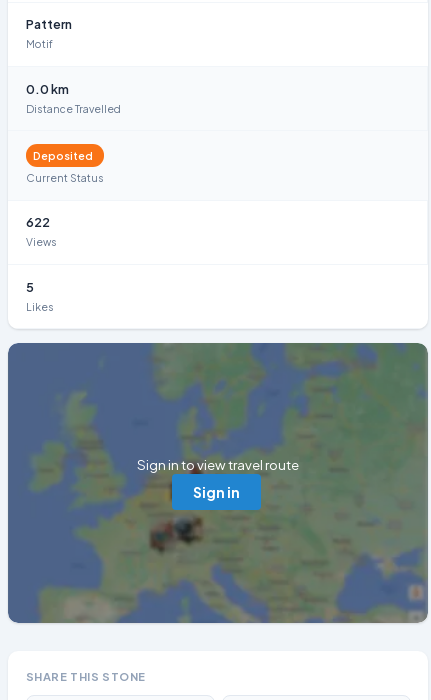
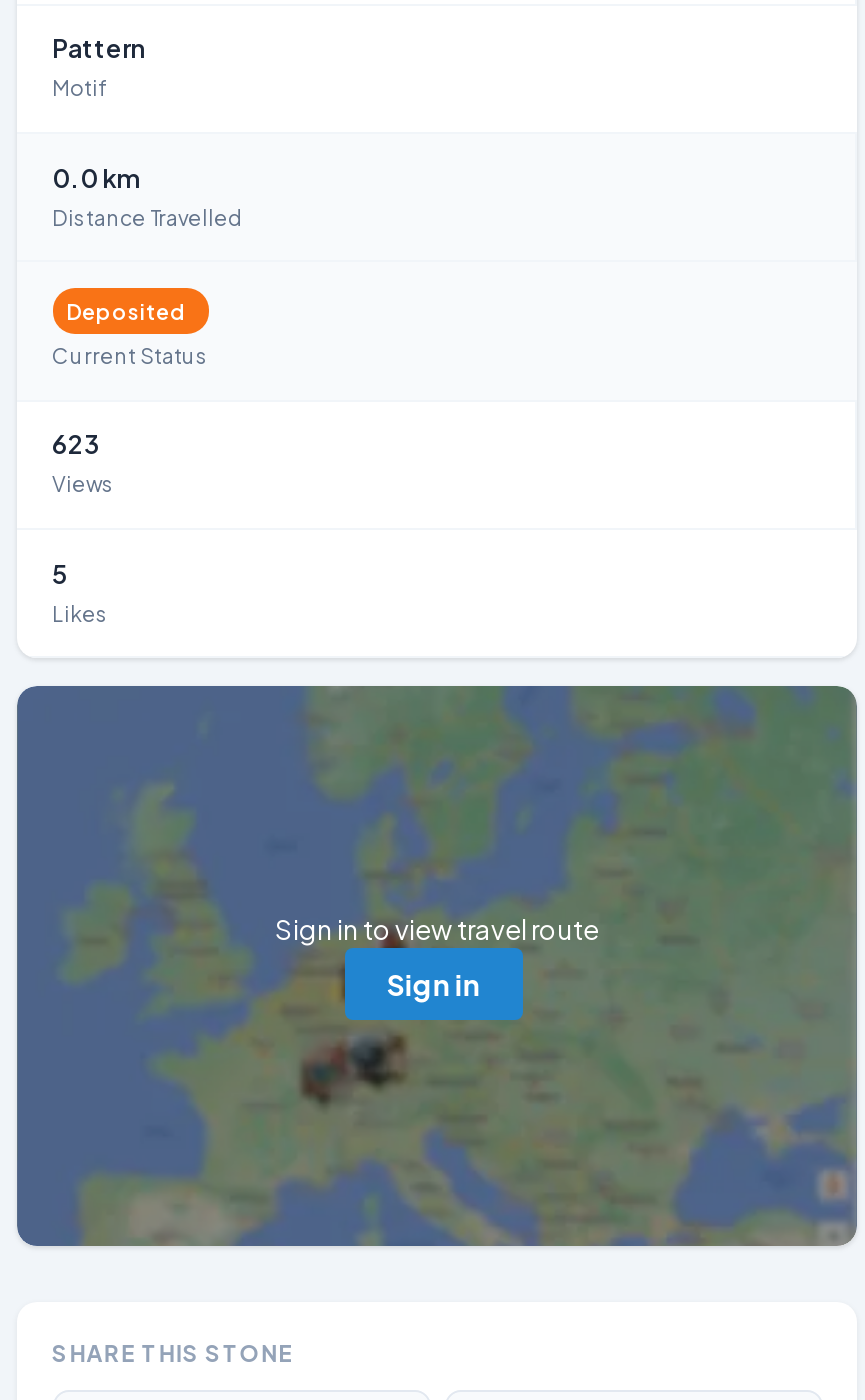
[25,214,49,230] 622 -> [52,429,100,461] 623

